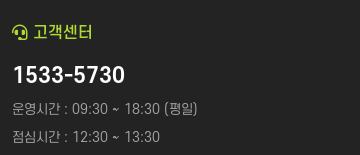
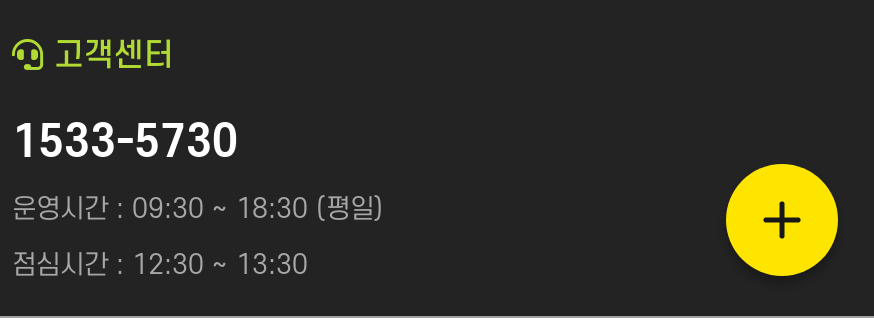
none -> [724,162,840,278] [image]

